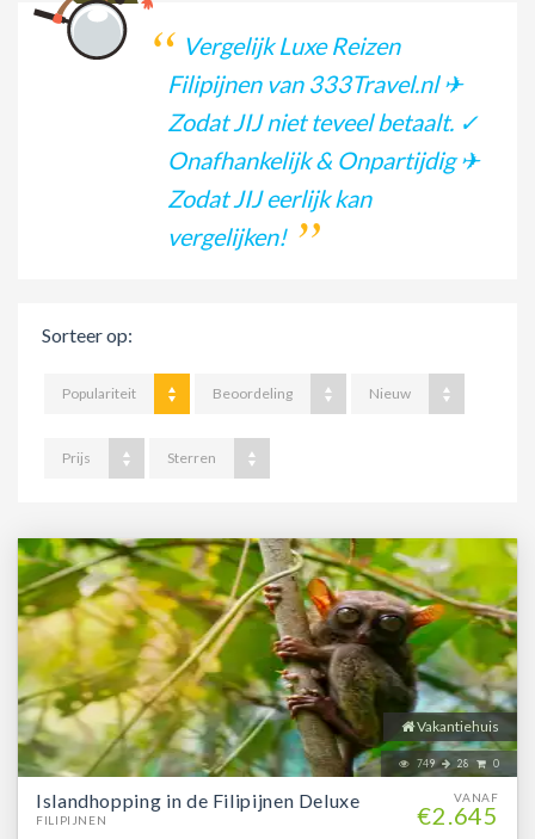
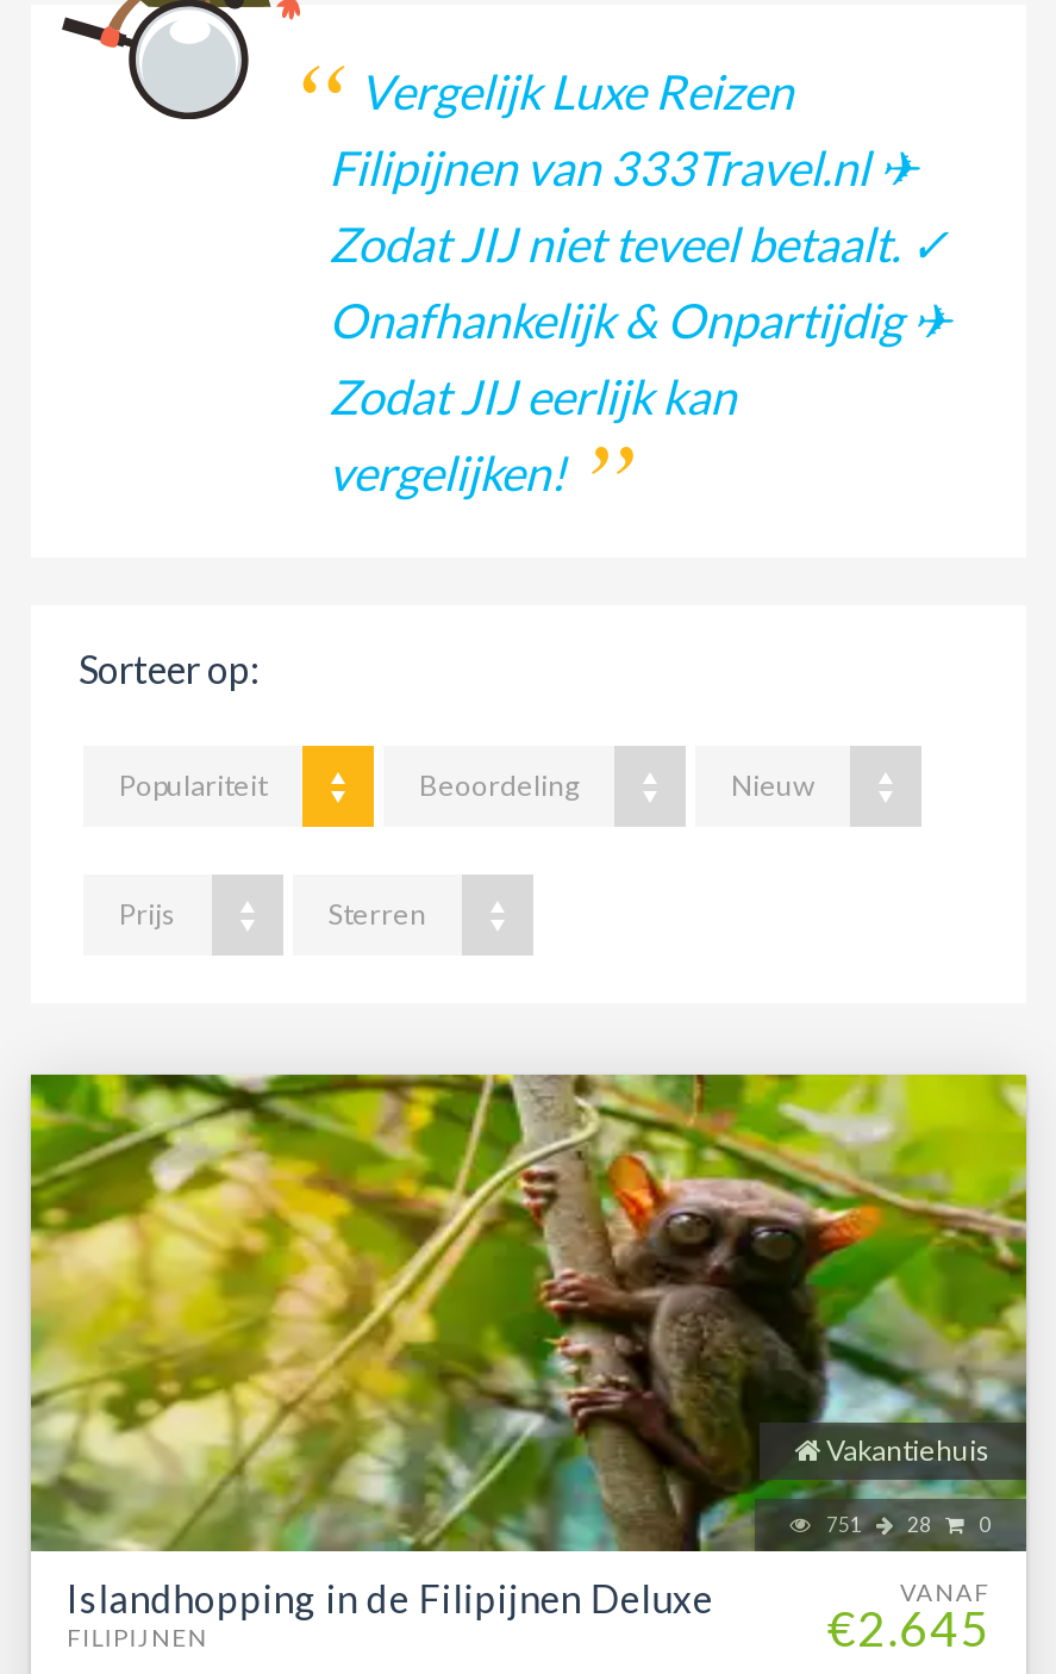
[410,758,499,770] 749 28 0 -> [812,1513,991,1537] 751 28 0

